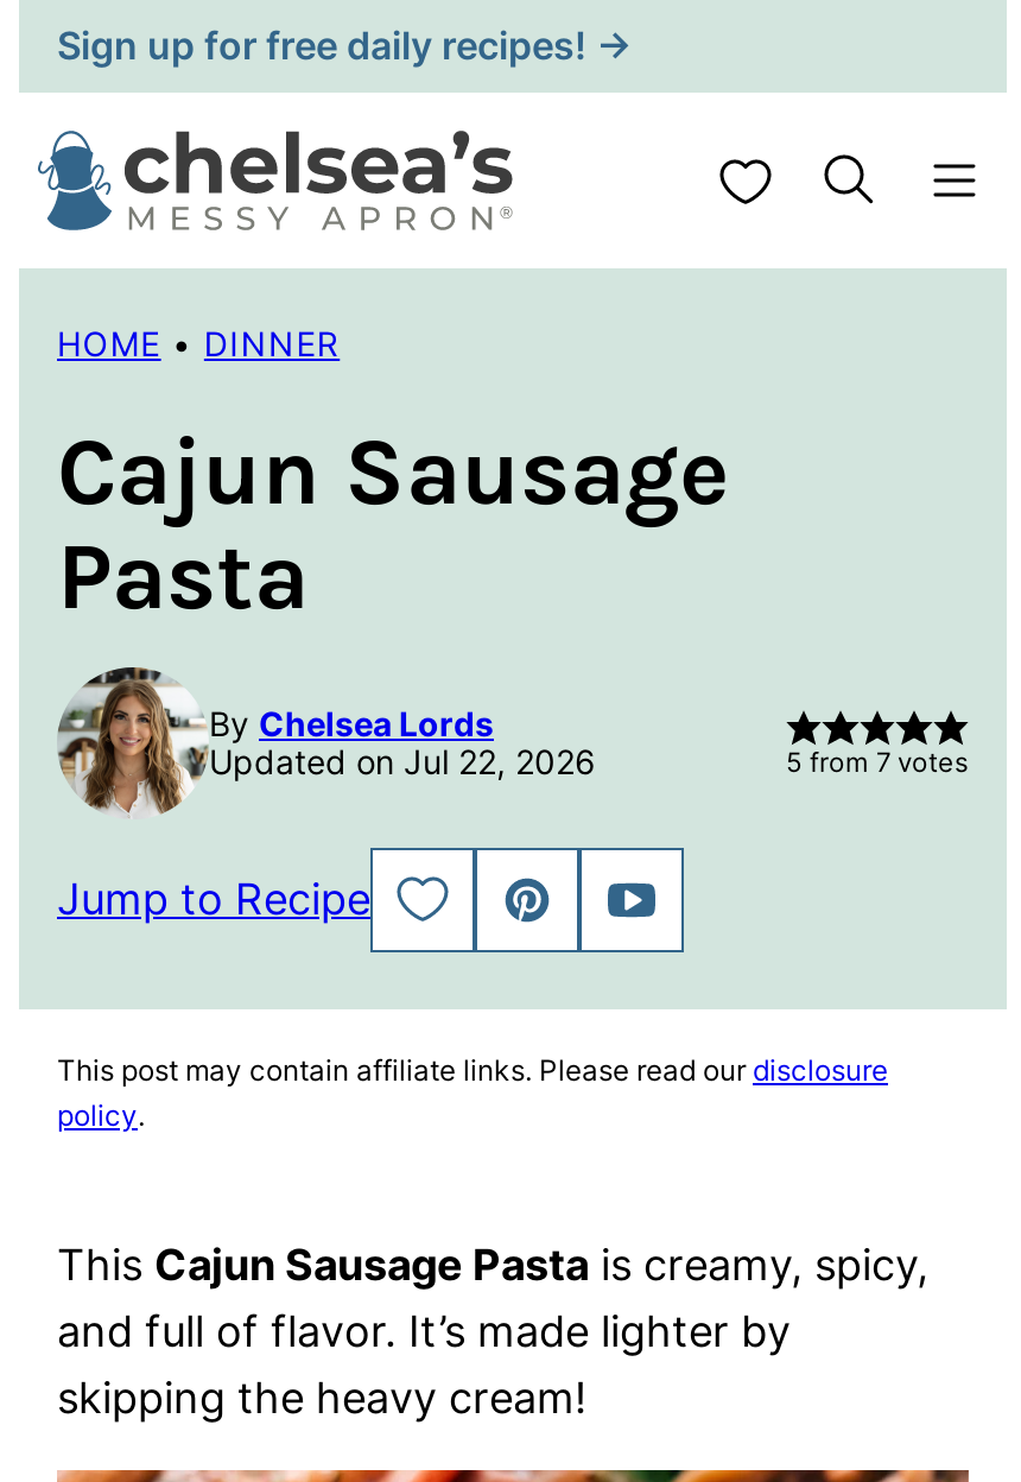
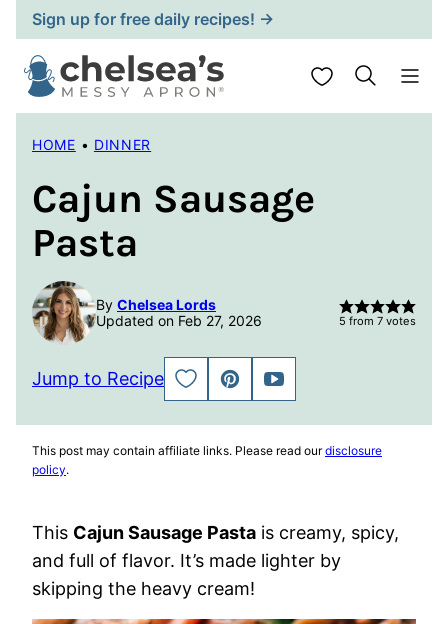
[209,741,596,781] Updated on Jul 22, 2026 -> [96,312,262,329] Updated on Feb 27, 2026

